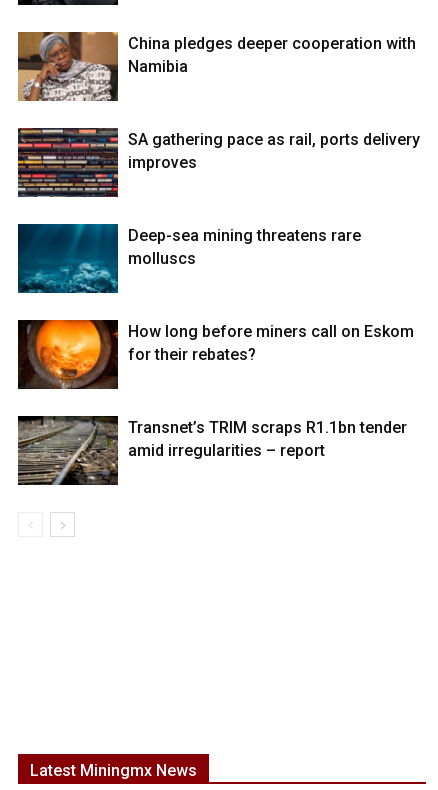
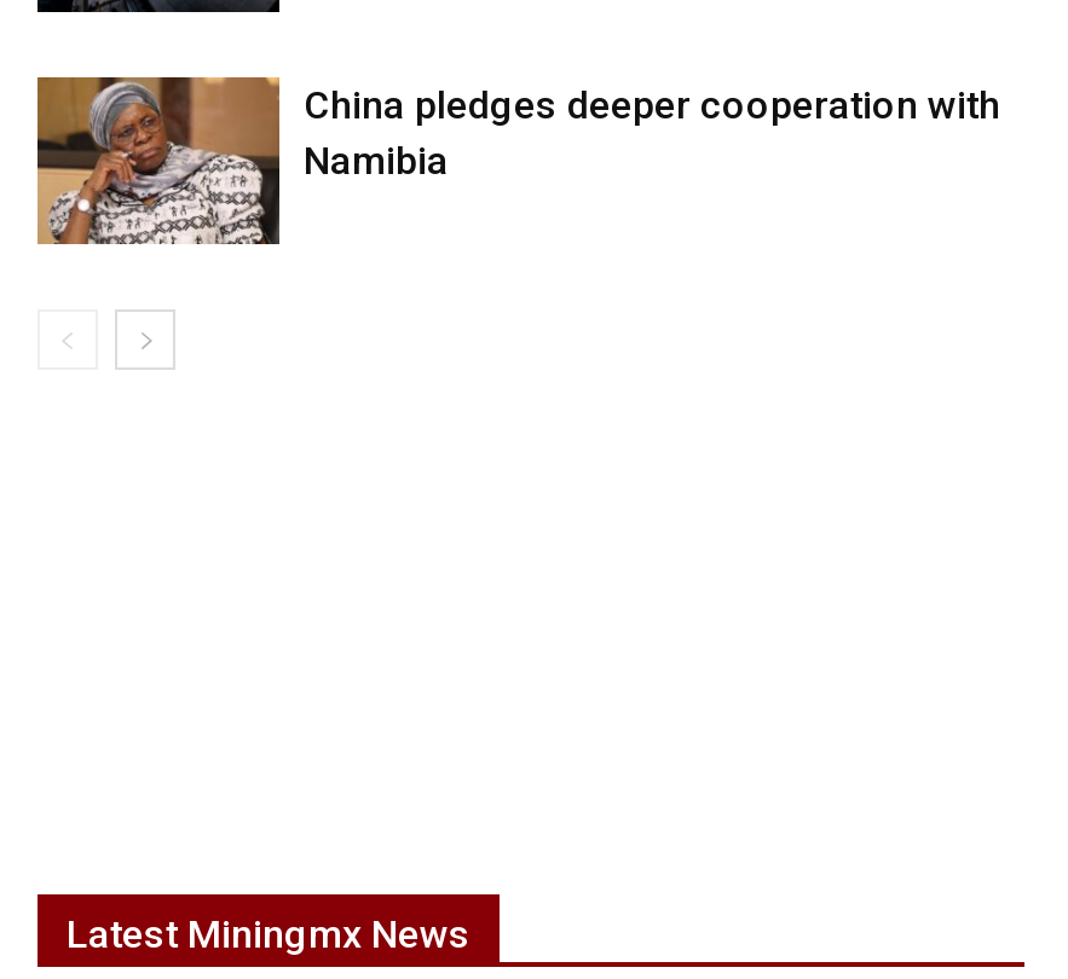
[17,127,420,198] [image] | SA gathering pace as rail, ports delivery | improves -> none
[17,223,361,294] [image] | Deep-sea mining threatens rare | molluscs -> none
[18,319,414,390] [image] | How long before miners call on Eskom | for their rebates? -> none
[17,415,407,486] [image] | Transnet’s TRIM scraps R1.1bn tender | amid irregularities – report -> none

